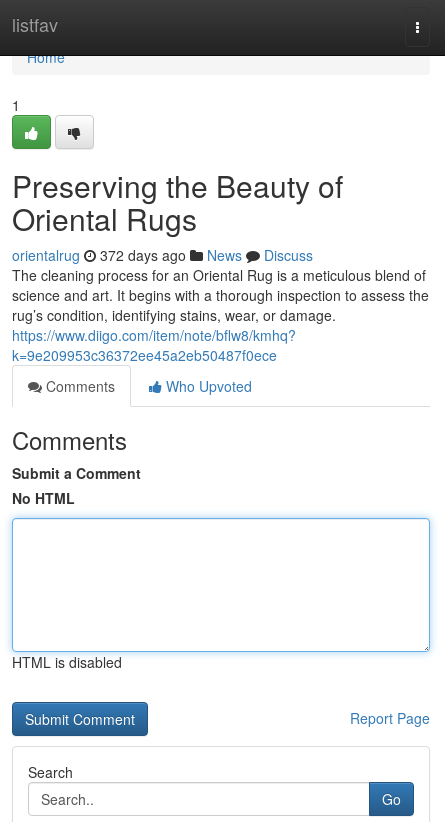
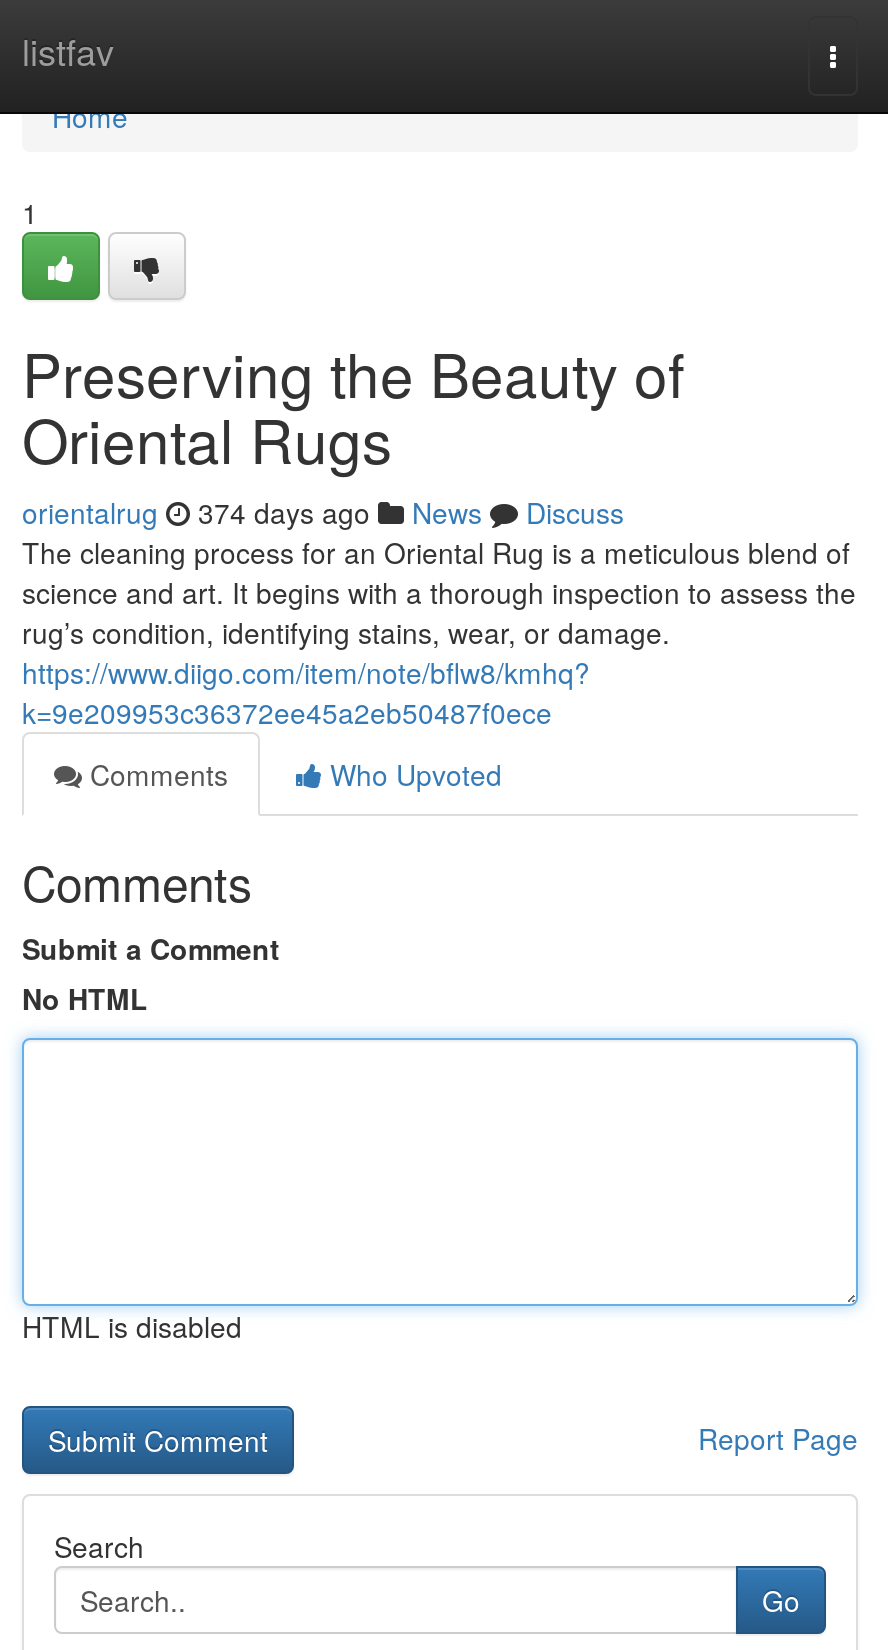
[12,245,313,265] orientalrug 372 days ago News Discuss -> [22,492,624,532] orientalrug 374 days ago News Discuss

